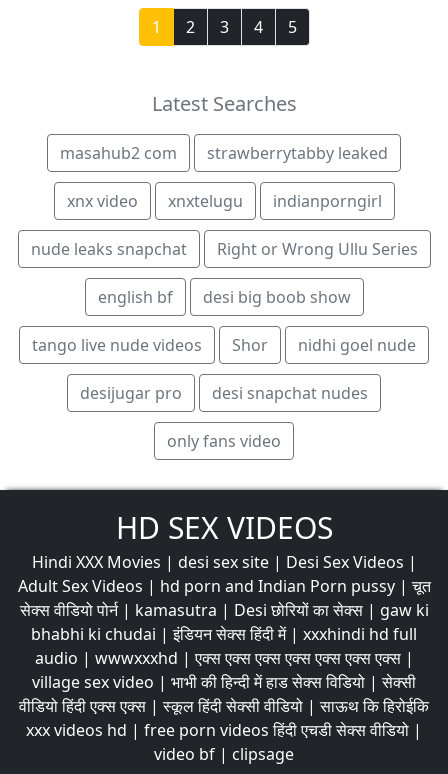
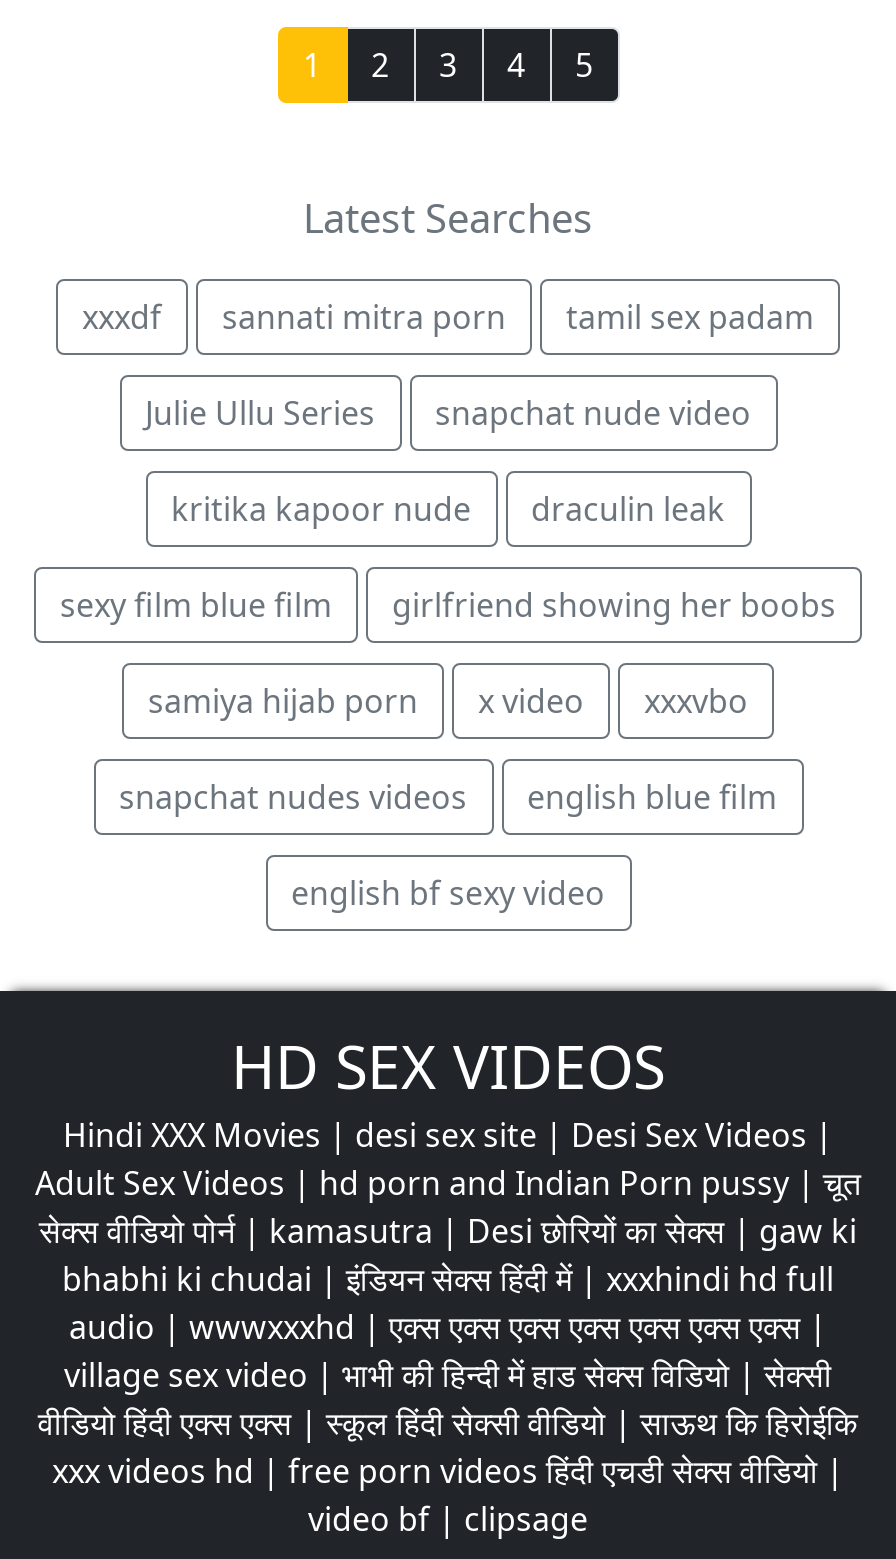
[60,142,388,164] masahub2 com | strawberrytabby leaked -> [82,295,814,339] xxxdf | sannati mitra porn | tamil sex padam
[66,190,381,212] xnx video | xnxtelugu | indianporngirl -> [145,391,751,435] Julie Ullu Series | snapchat nude video
[30,238,417,260] nude leaks snapchat | Right or Wrong Ullu Series -> [171,487,725,531] kritika kapoor nude | draculin leak
[97,286,350,308] english bf | desi big boob show -> [60,583,836,627] sexy film blue film | girlfriend showing her boobs
[32,334,416,356] tango live nude videos | Shor | nidhi goel nude -> [148,679,748,723] samiya hijab porn | x video | xxxvbo
[80,382,368,404] desijugar pro | desi snapchat nudes -> [119,775,777,819] snapchat nudes videos | english blue film
[167,430,281,452] only fans video -> [291,871,605,915] english bf sexy video

